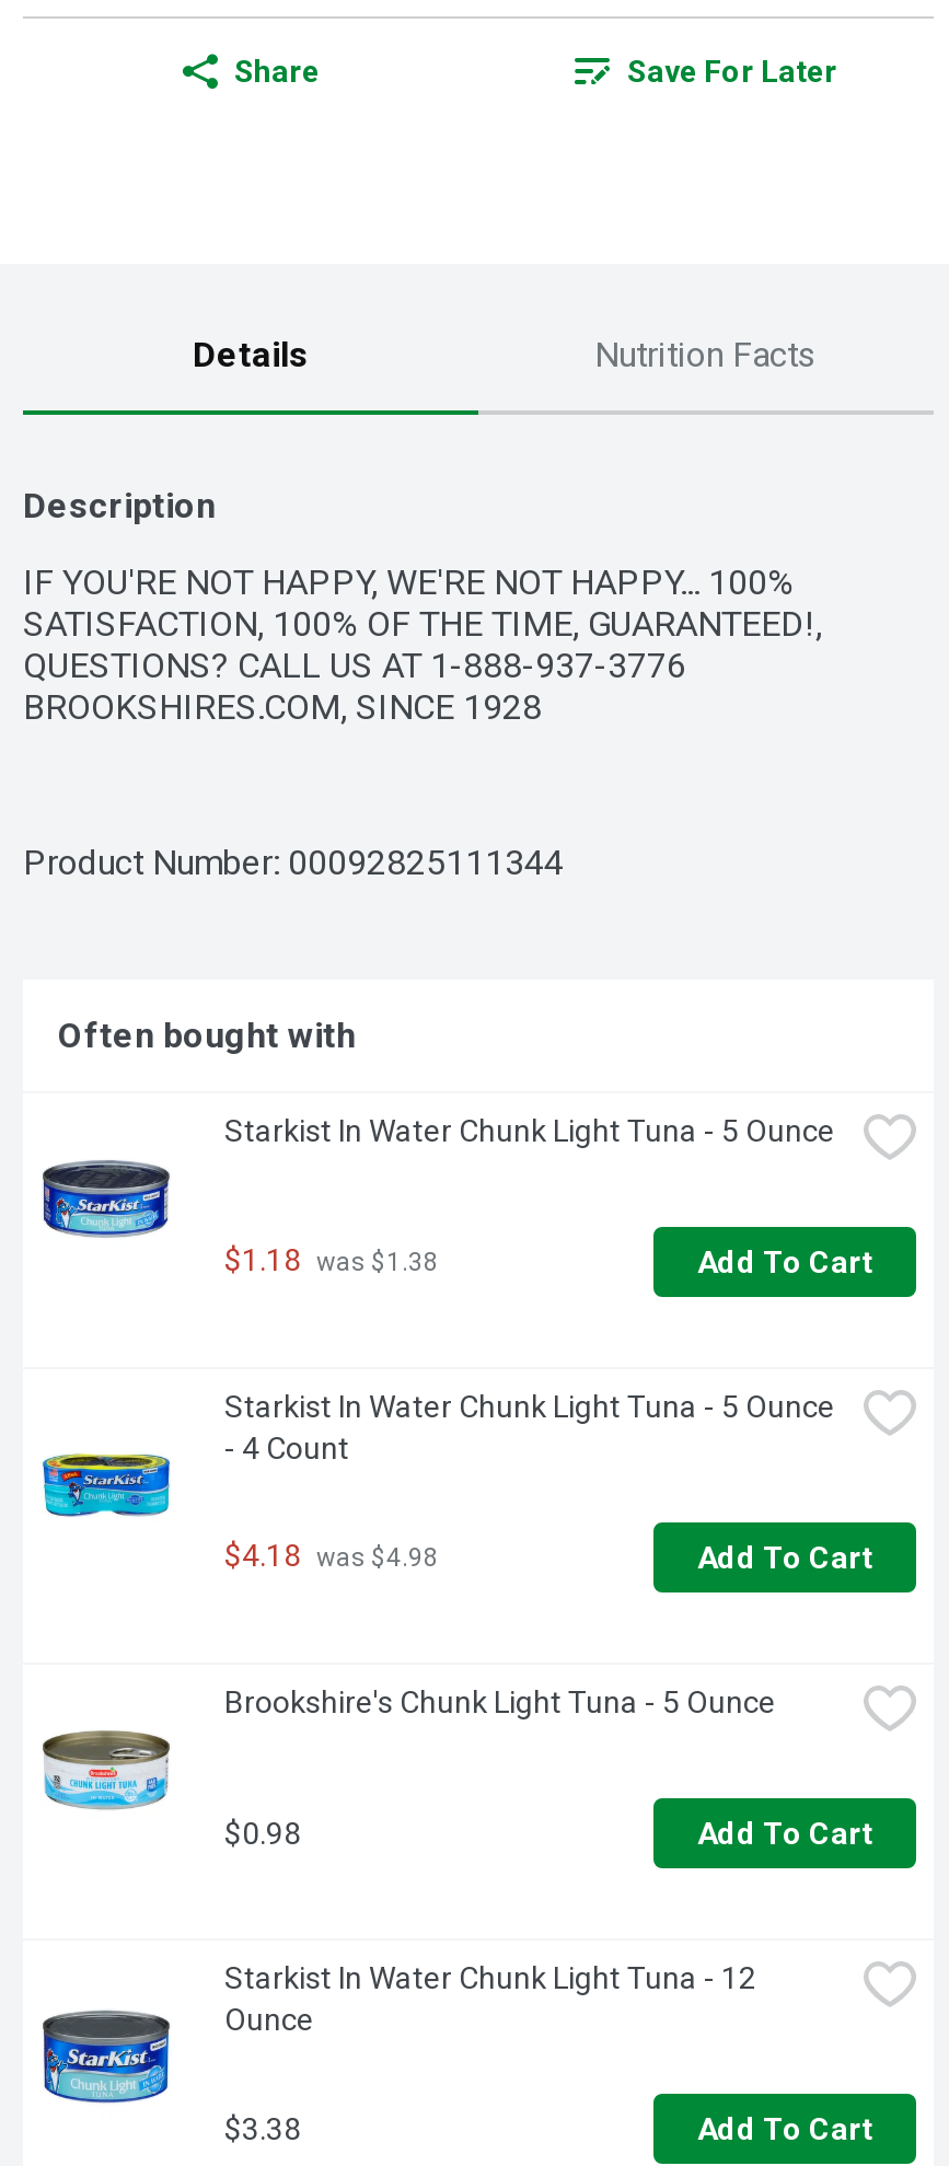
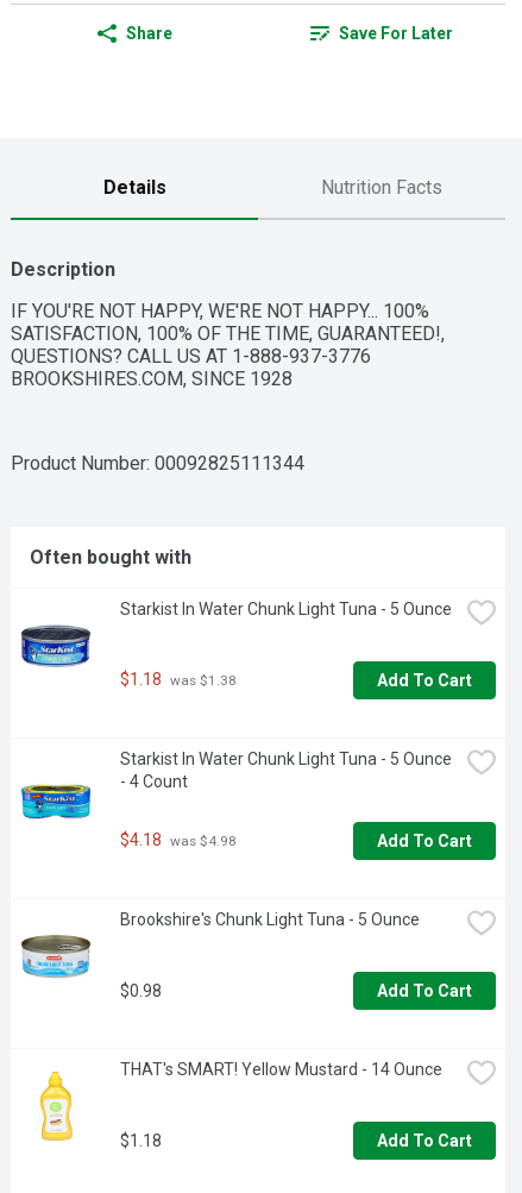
[40,1961,756,2107] [image] | Starkist In Water Chunk Light Tuna - 12 | Ounce -> [21,1060,442,1142] [image] | THAT's SMART! Yellow Mustard - 14 Ounce
[224,2111,301,2146] $3.38 -> [120,1131,162,1150] $1.18

